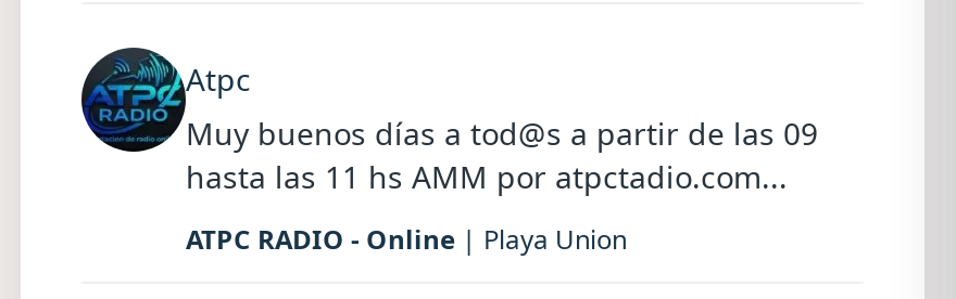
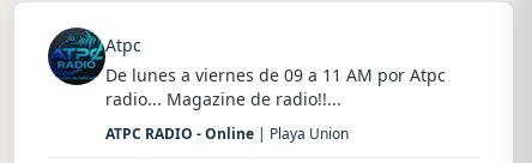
[186,113,818,197] Muy buenos días a tod@s a partir de las 09 | hasta las 11 hs AMM por atpctadio.com... -> [105,64,446,110] De lunes a viernes de 09 a 11 AM por Atpc | radio... Magazine de radio!!...

